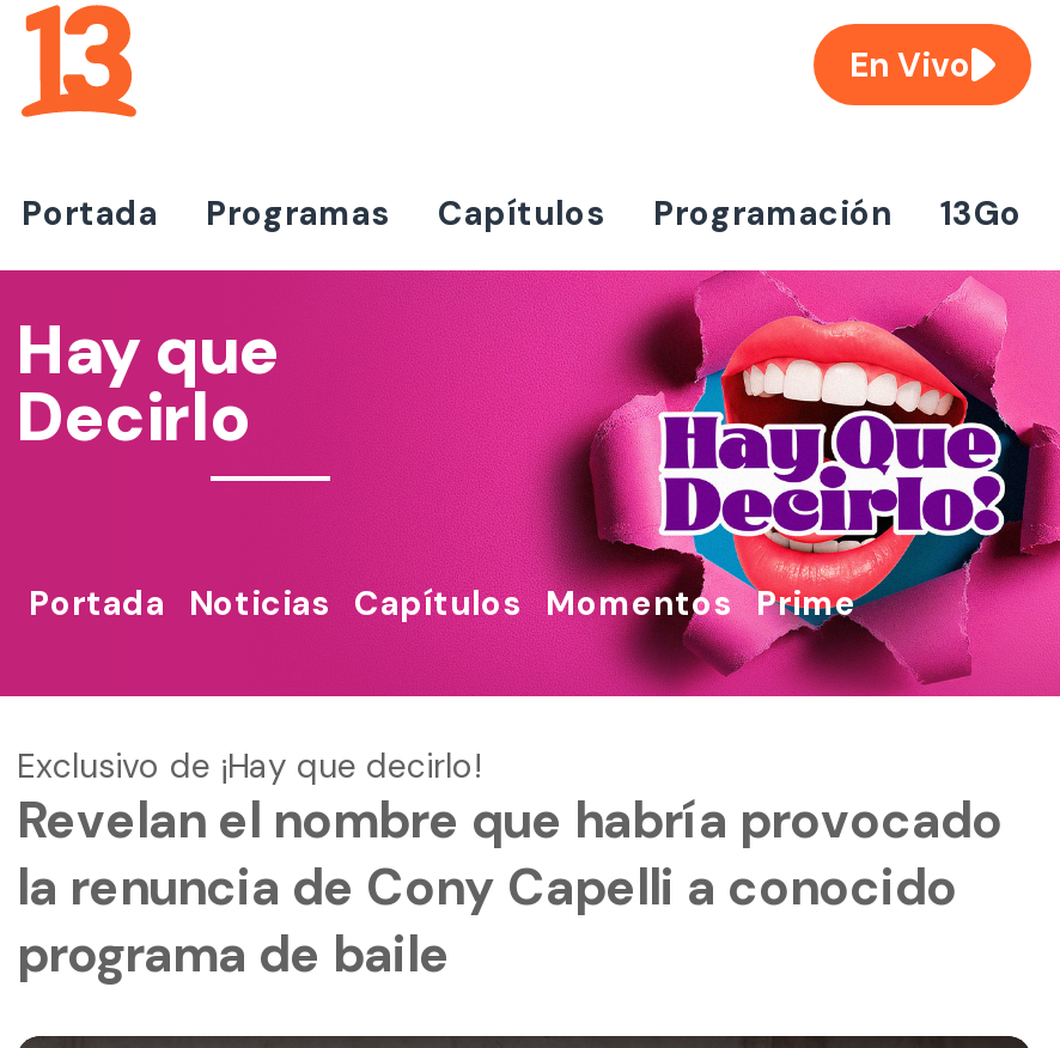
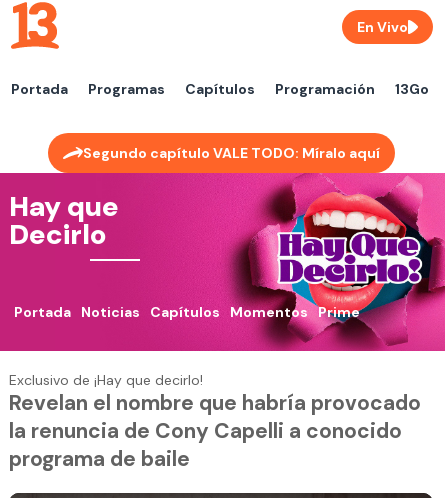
none -> [82,144,379,162] Segundo capítulo VALE TODO: Míralo aquí

